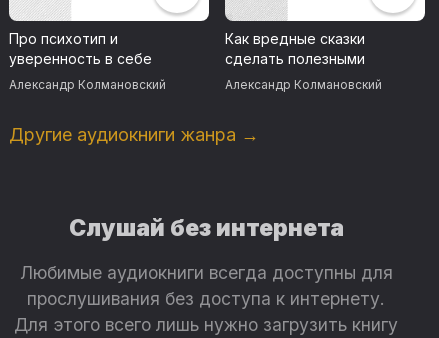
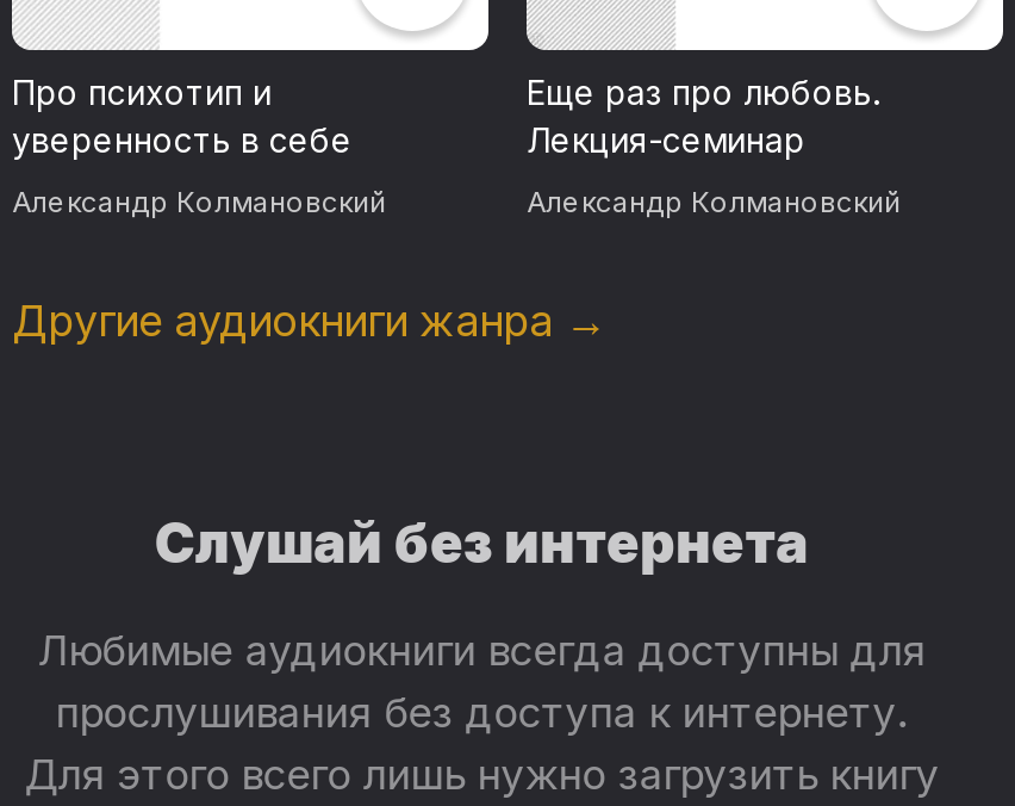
[225,30,365,67] Как вредные сказки | сделать полезными -> [527,71,879,159] Еще раз про любовь. | Лекция-семинар

